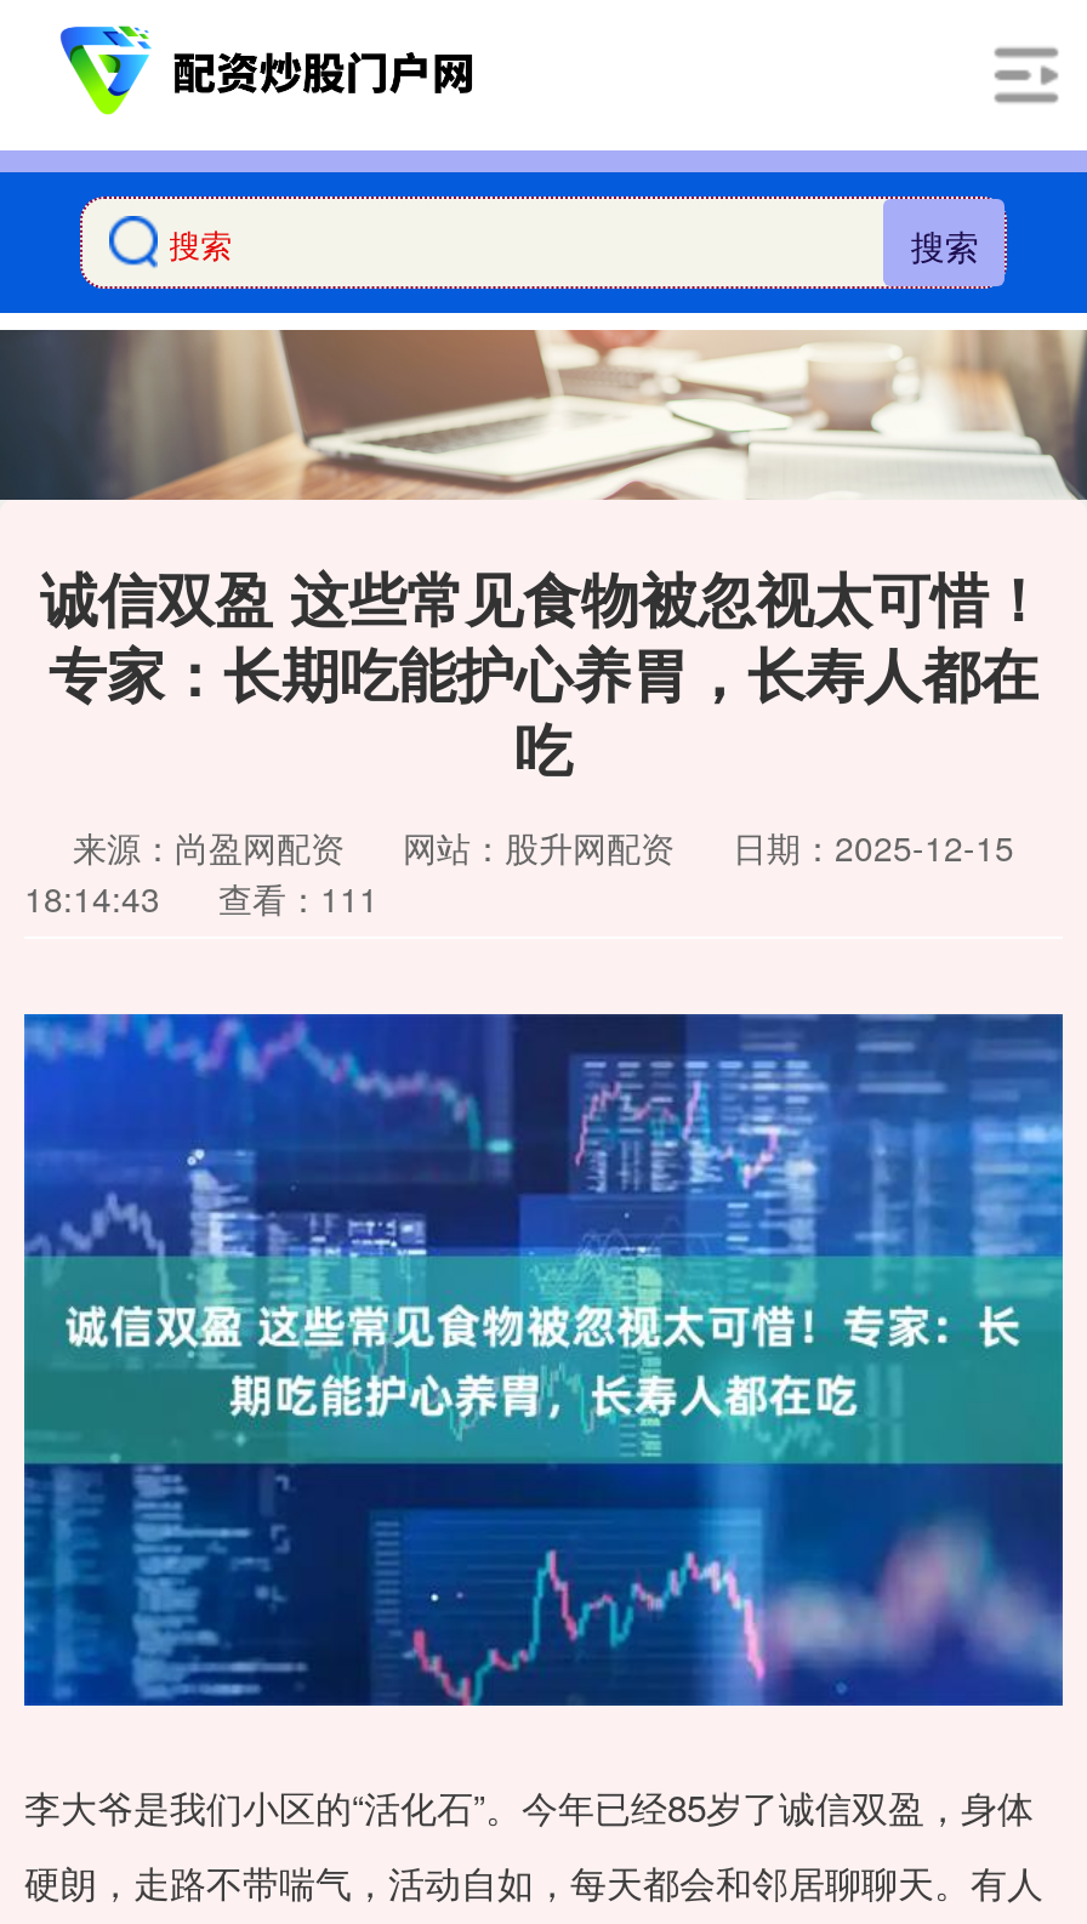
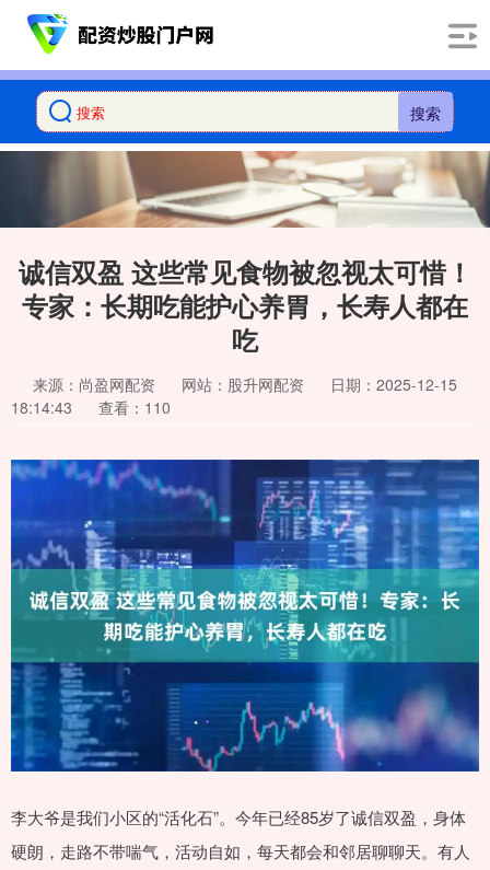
[24,873,379,922] 18:14:43 查看：111 -> [11,396,171,418] 18:14:43 查看：110

